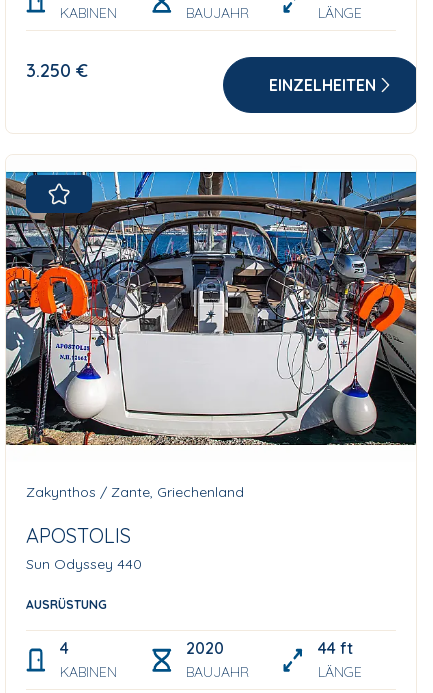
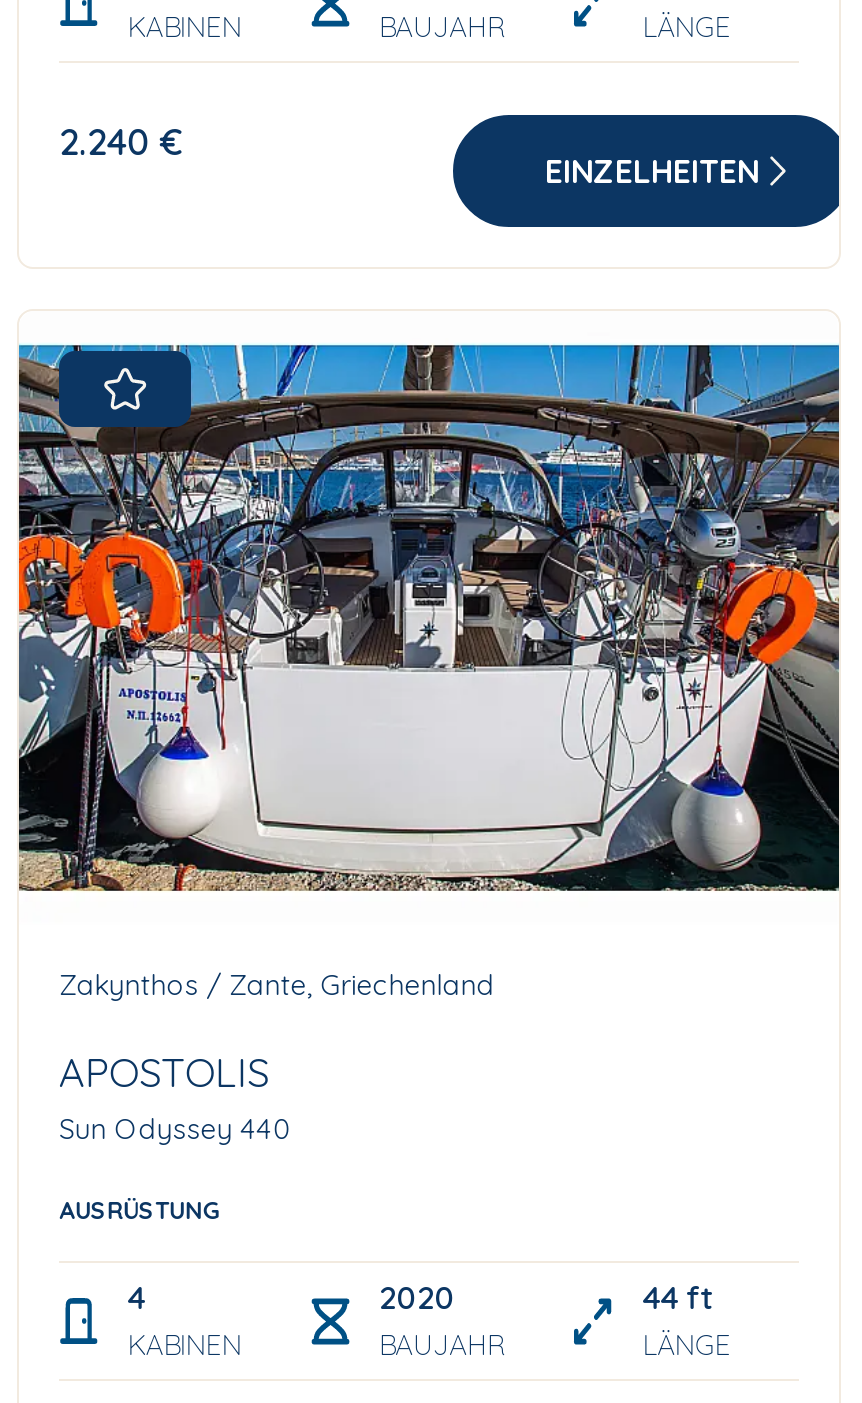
[26,59,88,82] 3.250 € -> [59,118,183,164] 2.240 €

